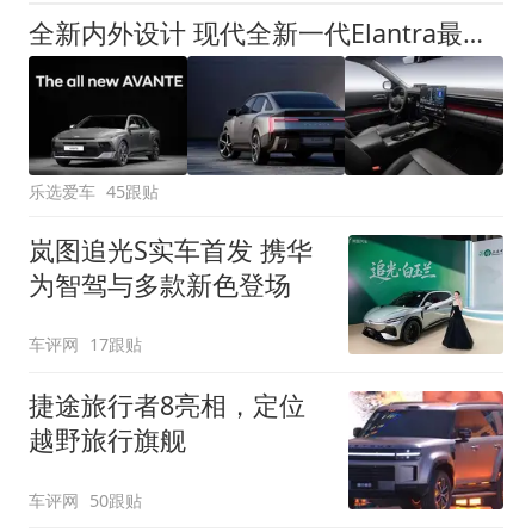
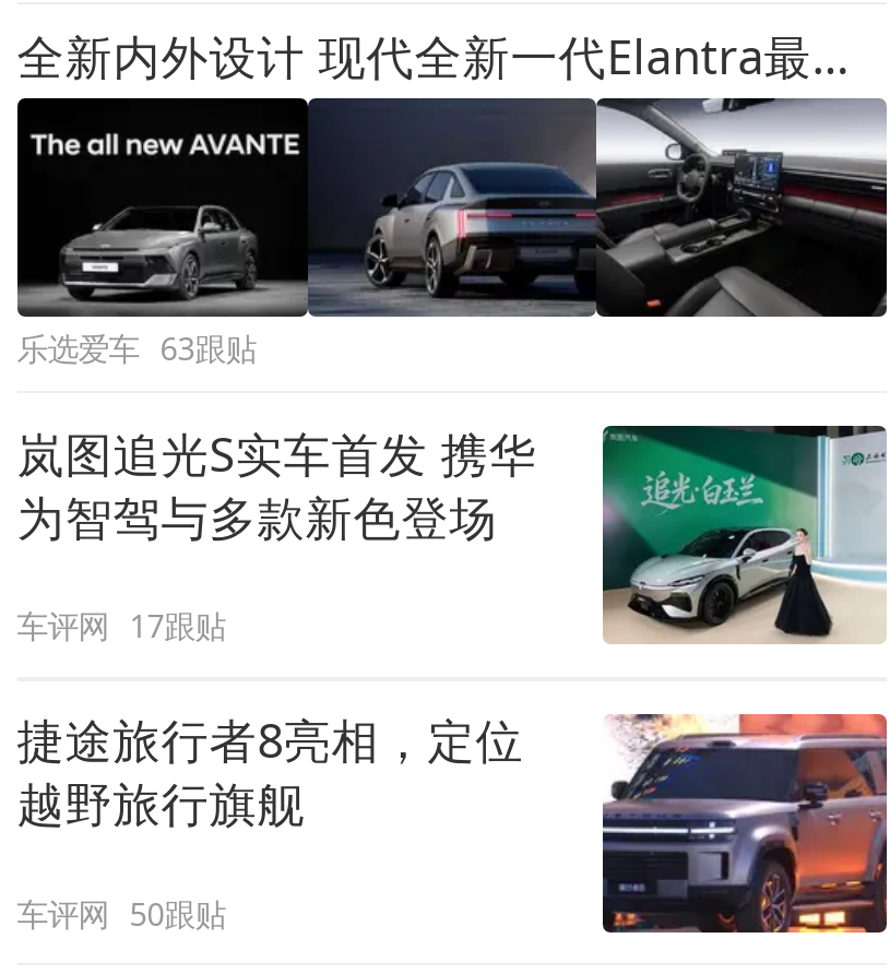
[28,181,159,203] 乐选爱车 45跟贴 -> [17,326,256,368] 乐选爱车 63跟贴

